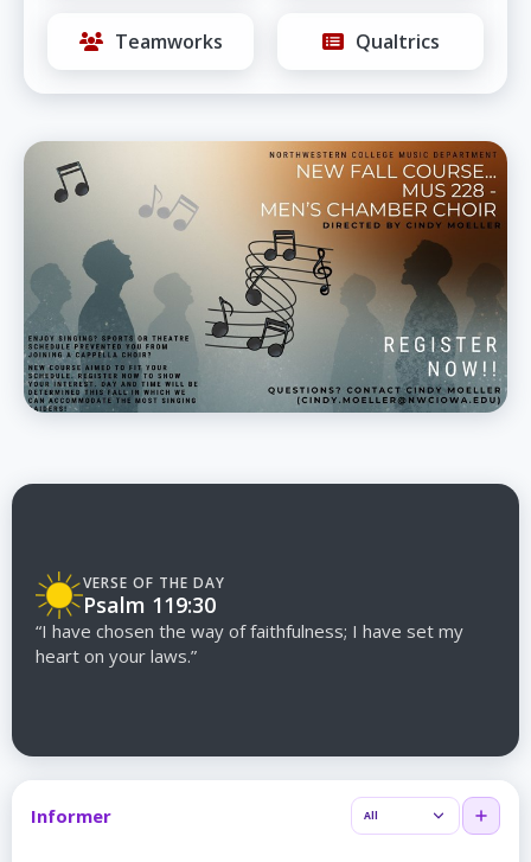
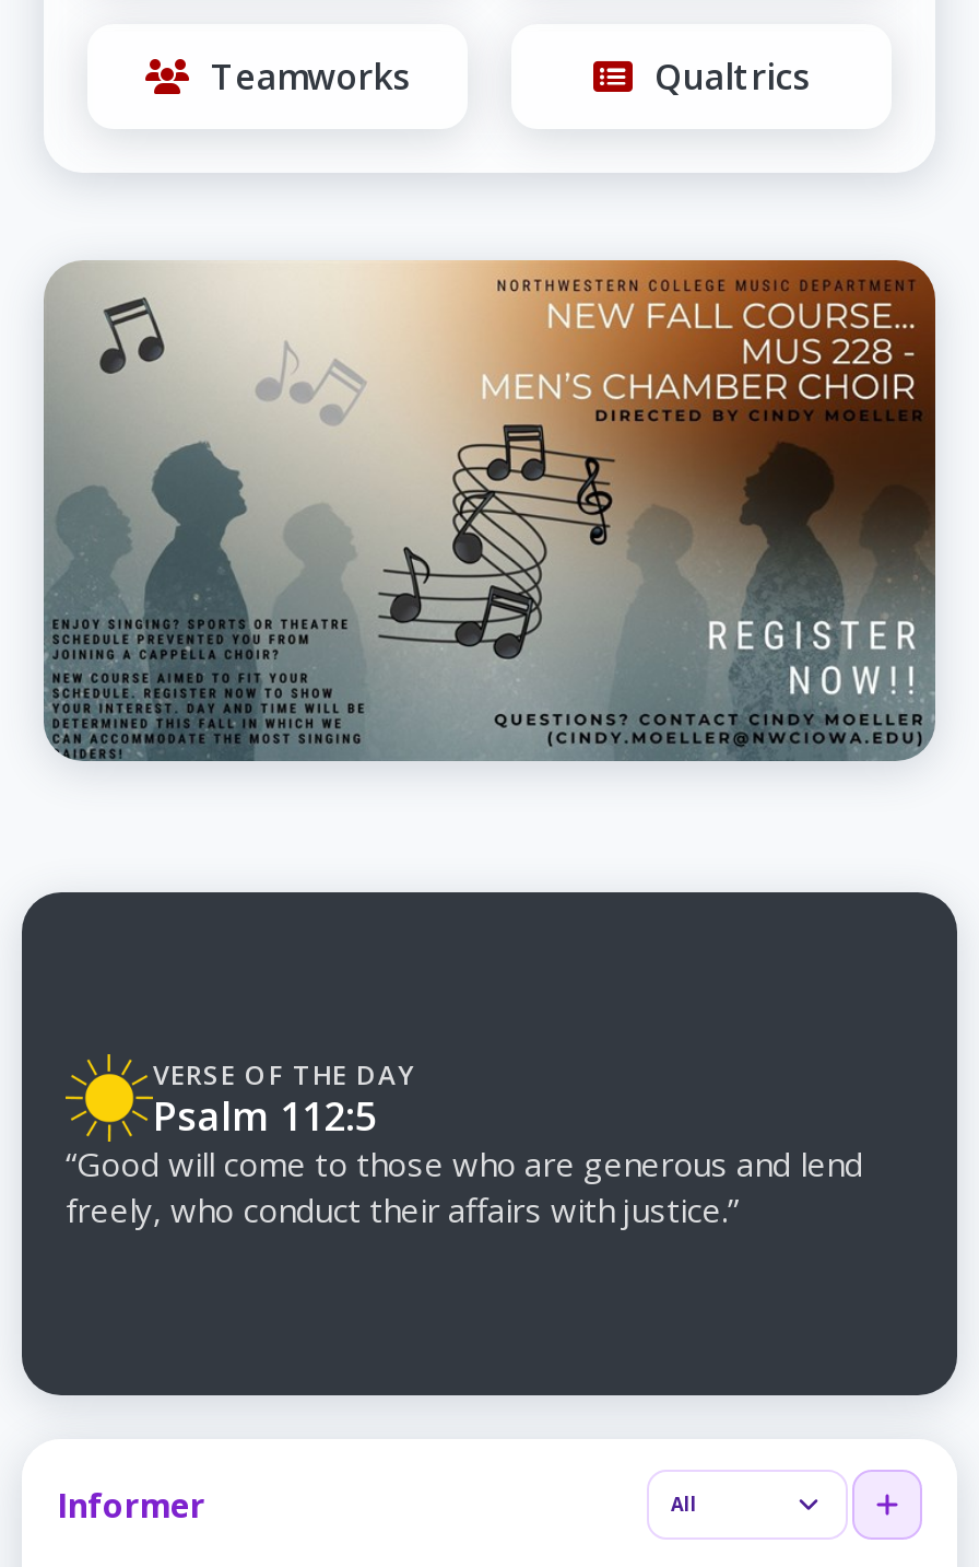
[36,591,463,668] Psalm 119:30 | “I have chosen the way of faithfulness; I have set my | heart on your laws.” -> [66,1089,863,1232] Psalm 112:5 | “Good will come to those who are generous and lend | freely, who conduct their affairs with justice.”

